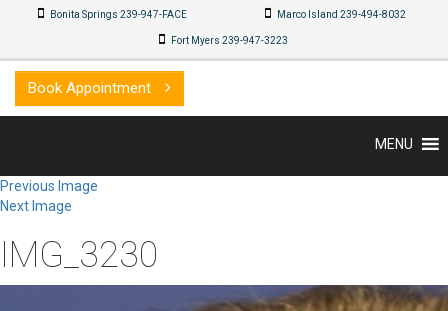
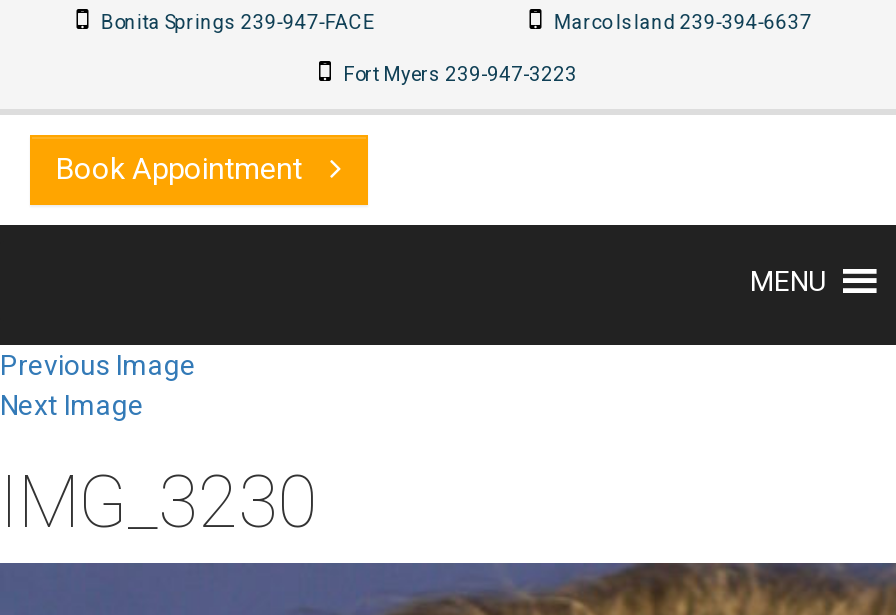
[275,9,406,20] Marco Island 239-494-8032 -> [550,11,812,33] Marco Island 239-394-6637

